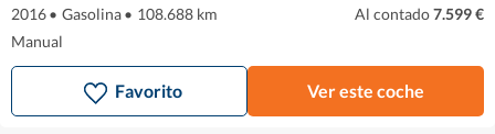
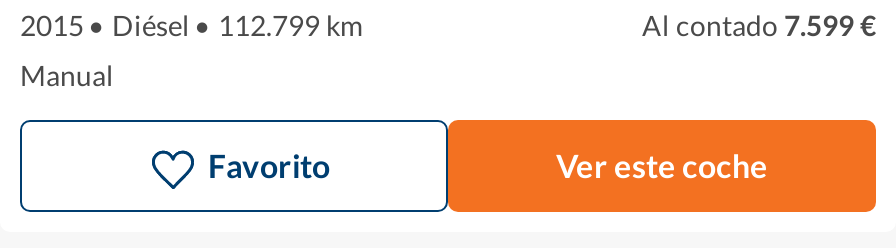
[11,4,218,23] 2016 • Gasolina • 108.688 km -> [20,8,364,42] 2015 • Diésel • 112.799 km

